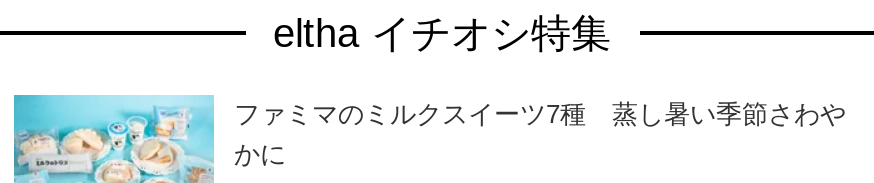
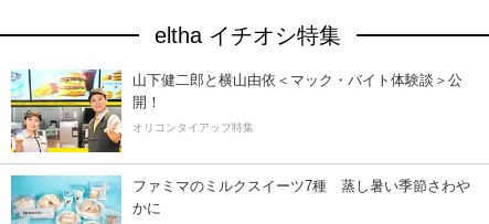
none -> [10,68,463,153] [image] | 山下健二郎と横山由依＜マック・バイト体験談＞公 | 開！ | オリコンタイアップ特集

